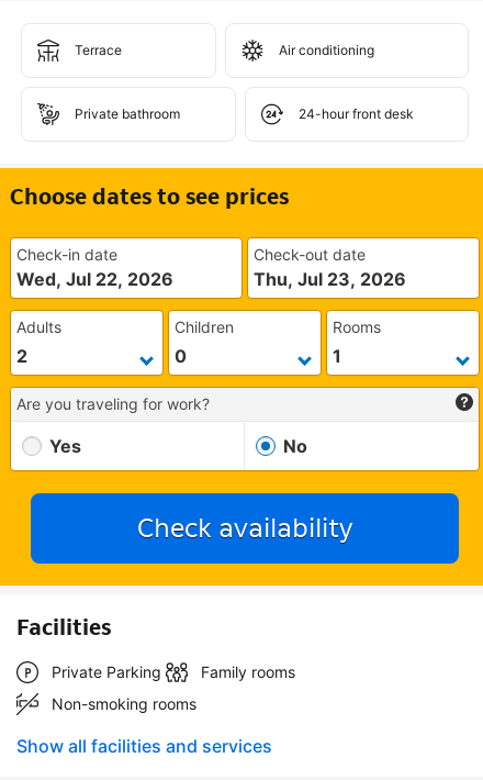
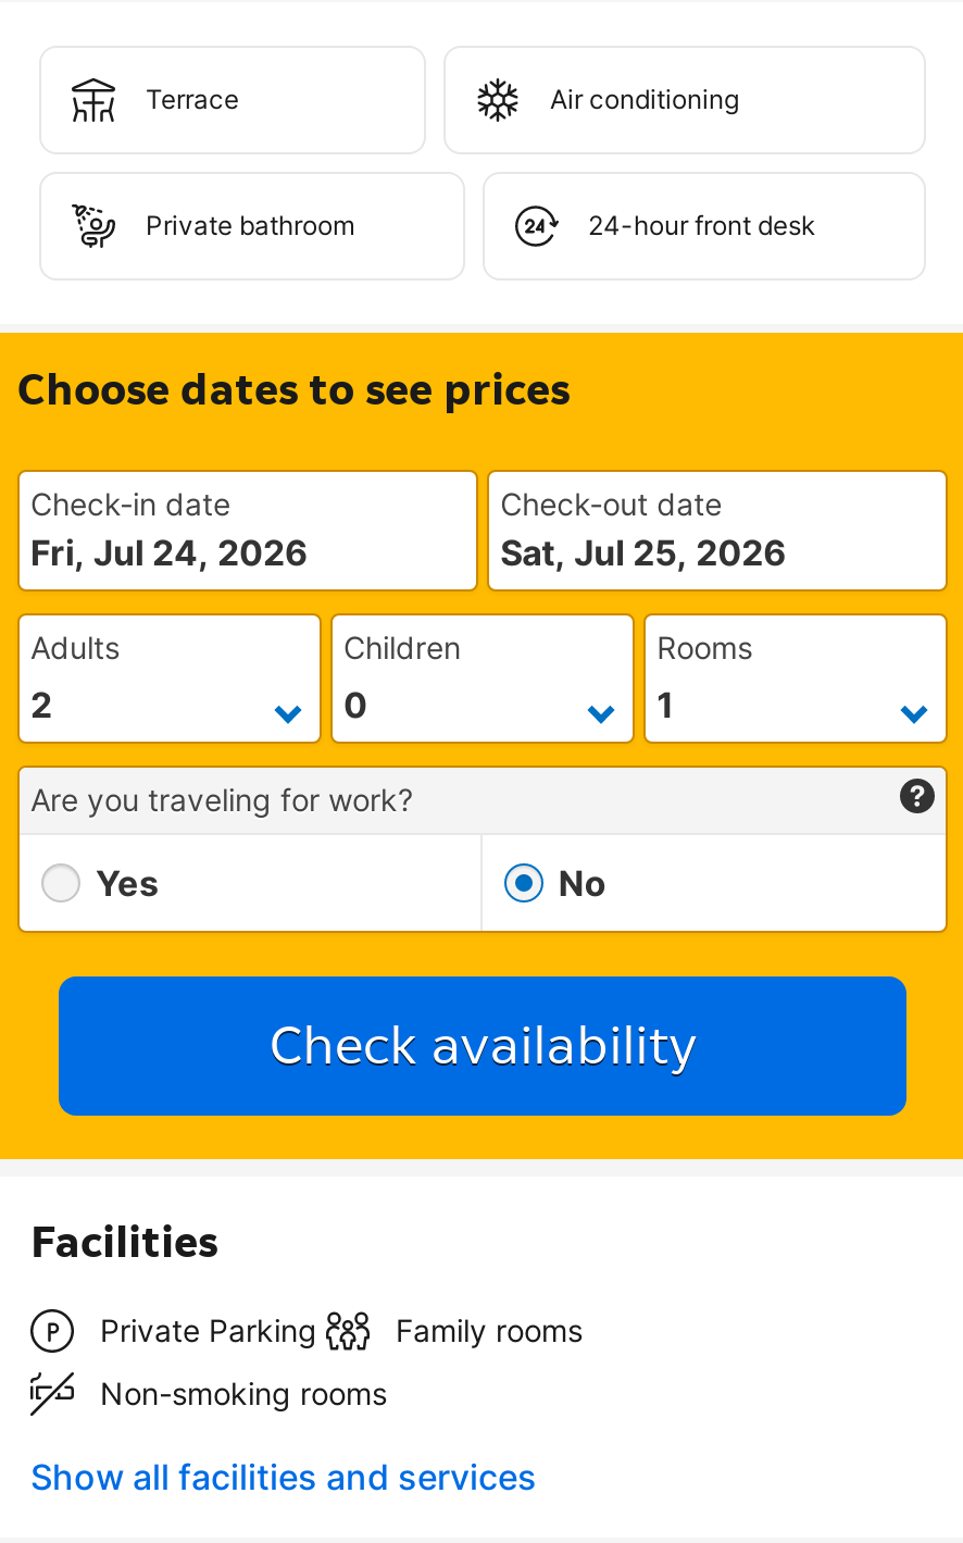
[16,268,173,290] Wed, Jul 22, 2026 -> [30,531,309,574] Fri, Jul 24, 2026
[254,268,406,290] Thu, Jul 23, 2026 -> [500,531,787,574] Sat, Jul 25, 2026

